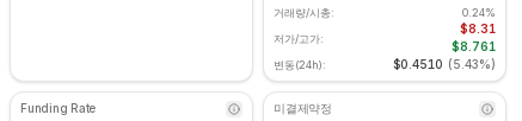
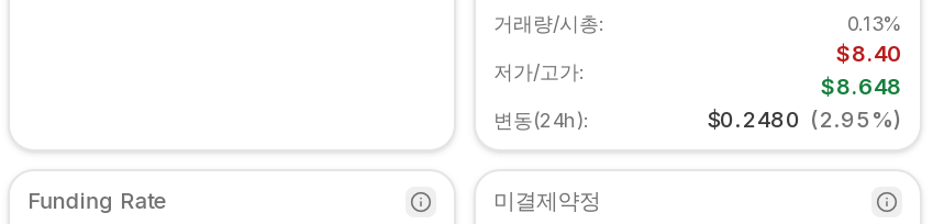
[462,6,496,19] 0.24% -> [847,11,902,35] 0.13%
[460,21,496,36] $8.31 -> [836,40,902,66] $8.40
[452,39,496,53] $8.761 -> [821,72,902,99] $8.648
[393,57,496,71] $0.4510 (5.43%) -> [707,105,902,132] $0.2480 (2.95%)

